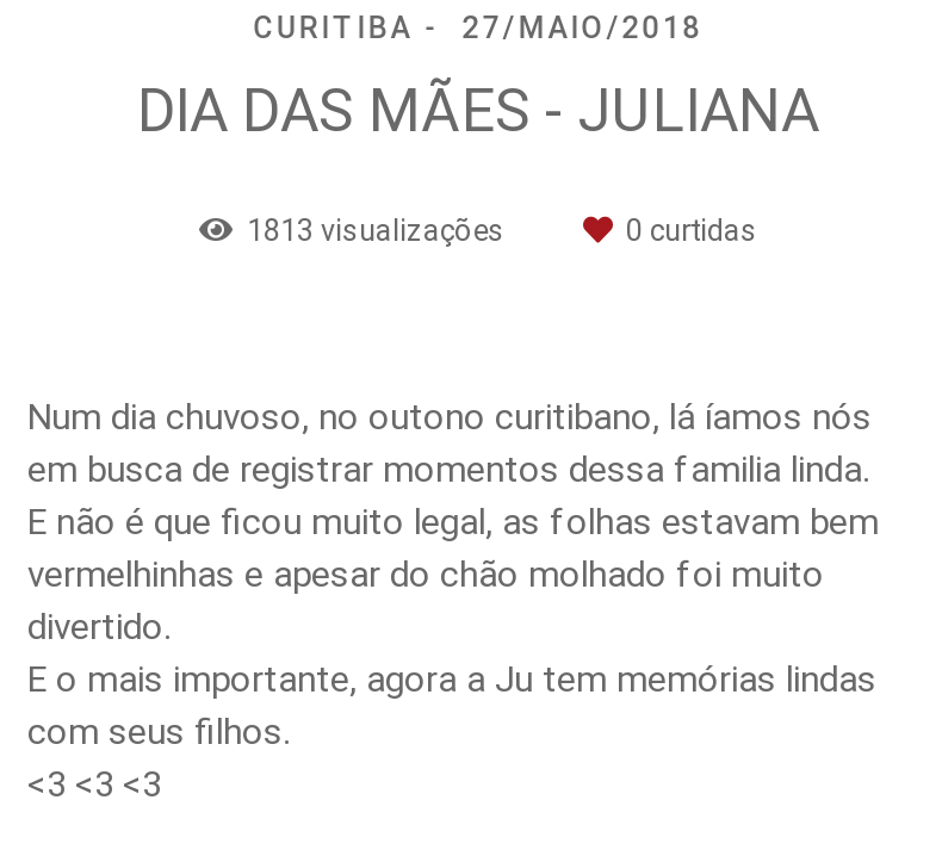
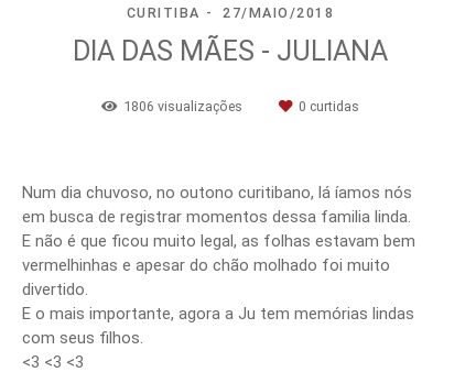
[247,212,512,247] 1813 visualizações -> [123,98,246,114] 1806 visualizações

